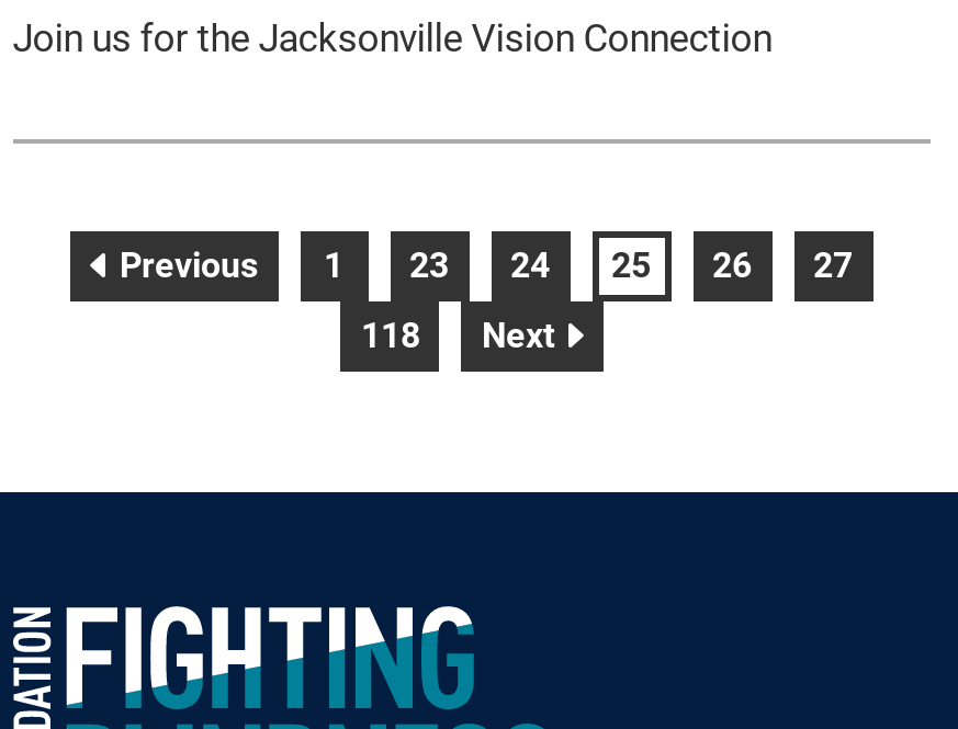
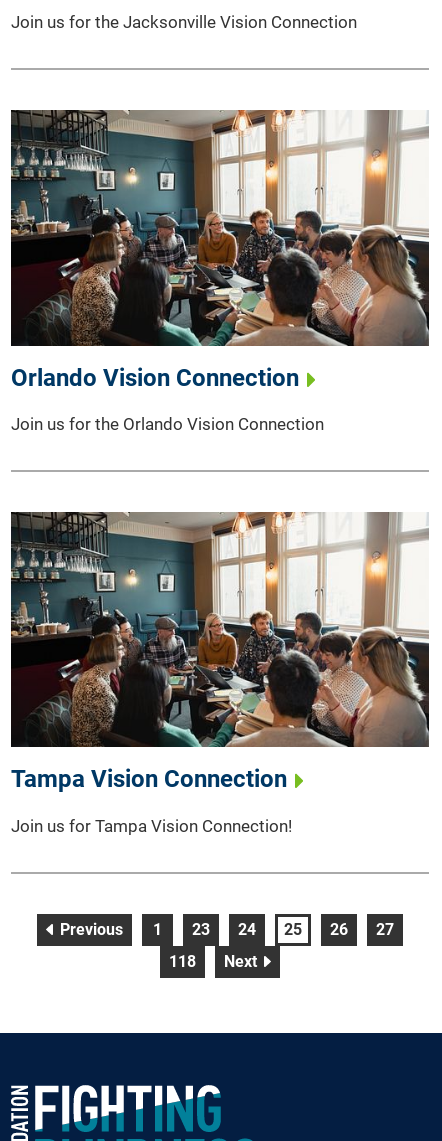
none -> [10,109,430,434] [image] | Orlando Vision Connection | Join us for the Orlando Vision Connection
none -> [10,511,430,836] [image] | Tampa Vision Connection | Join us for Tampa Vision Connection!

